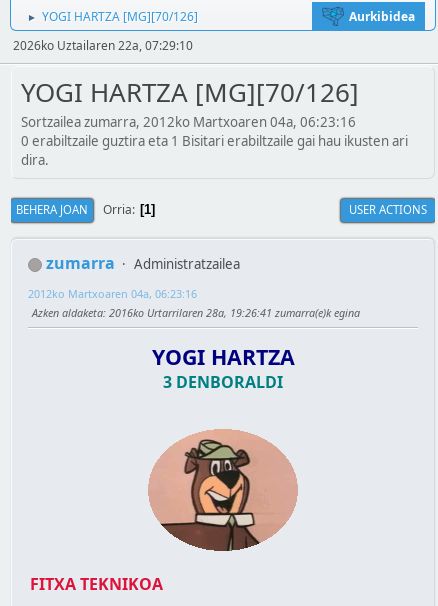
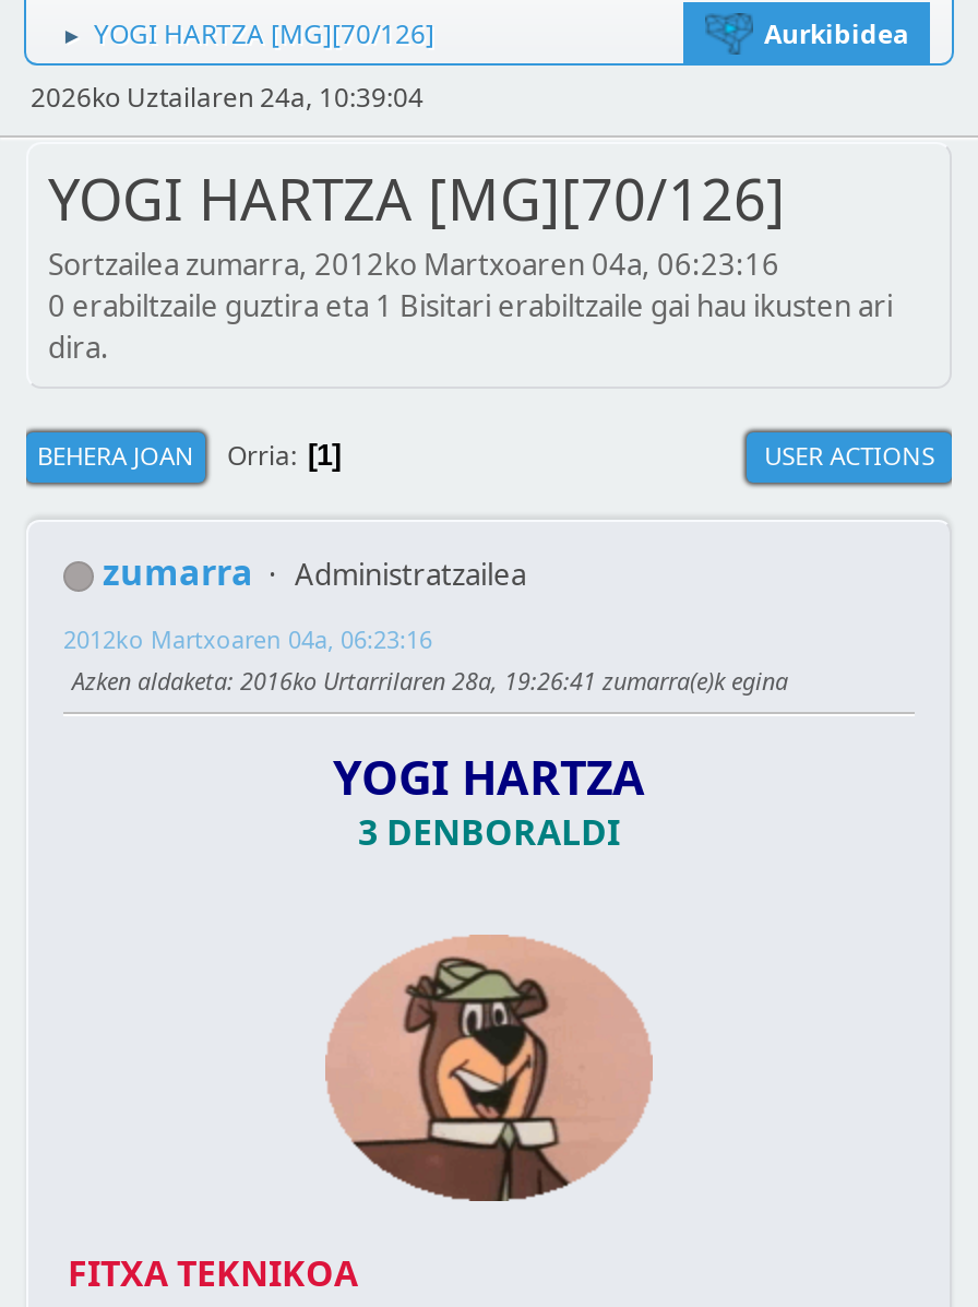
[13,37,193,54] 2026ko Uztailaren 22a, 07:29:10 -> [31,79,424,116] 2026ko Uztailaren 24a, 10:39:04

